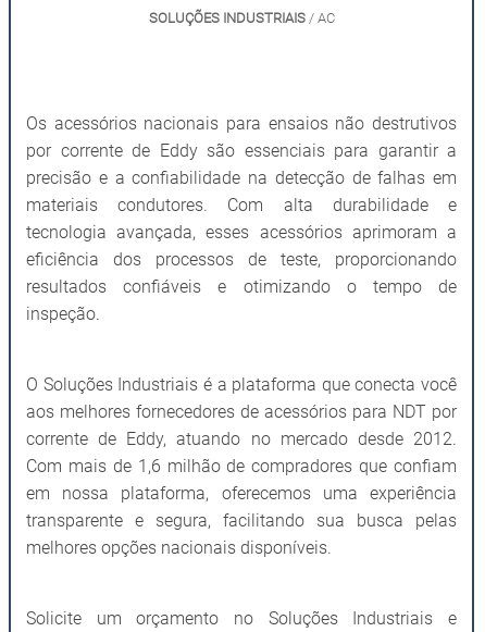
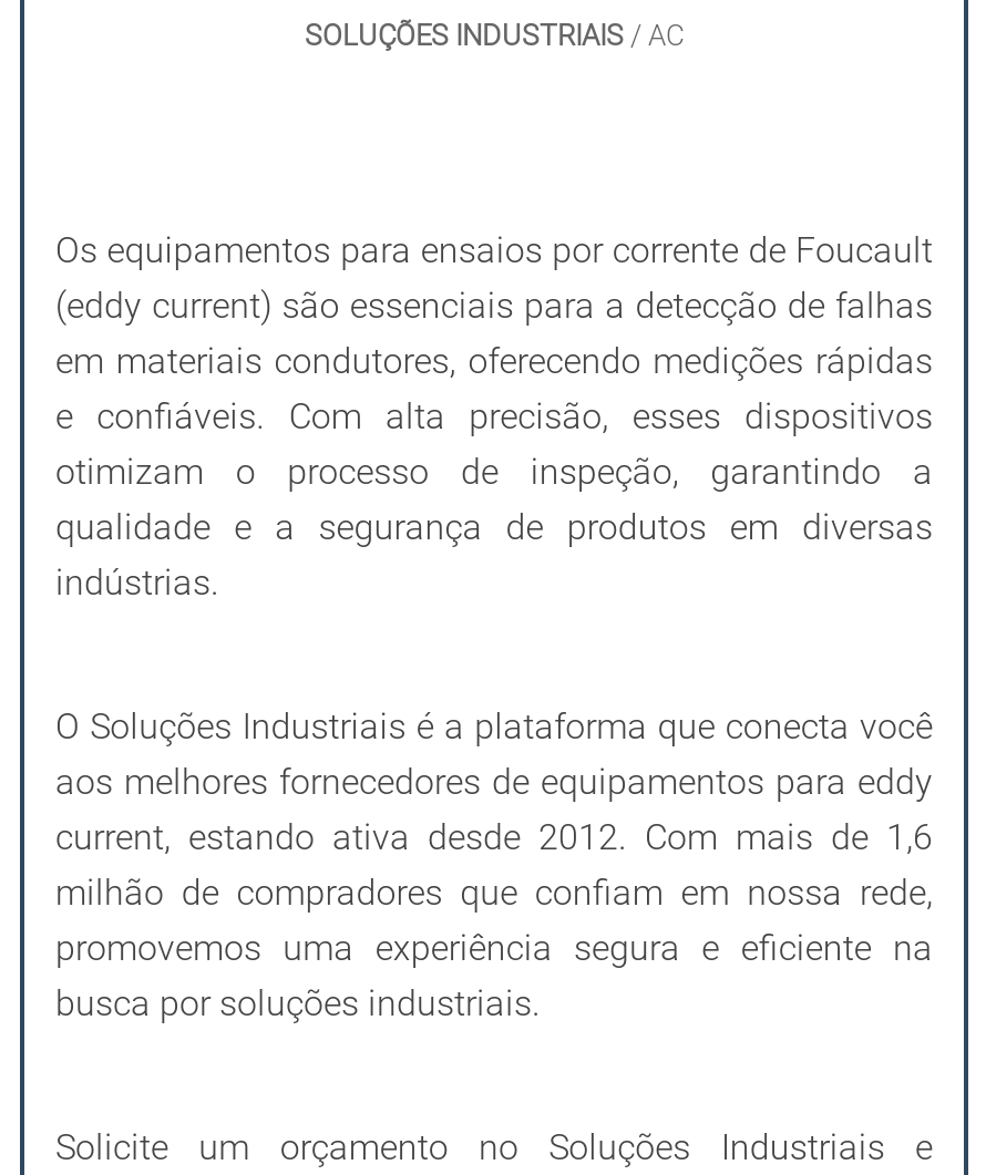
[26,113,457,324] Os acessórios nacionais para ensaios não destrutivos | por corrente de Eddy são essenciais para garantir a | precisão e a confiabilidade na detecção de falhas em | materiais condutores. Com alta durabilidade e | tecnologia avançada, esses acessórios aprimoram a | eficiência dos processos de teste, proporcionando | resultados confiáveis e otimizando o tempo de | inspeção. -> [55,228,933,603] Os equipamentos para ensaios por corrente de Foucault | (eddy current) são essenciais para a detecção de falhas | em materiais condutores, oferecendo medições rápidas | e confiáveis. Com alta precisão, esses dispositivos | otimizam o processo de inspeção, garantindo a | qualidade e a segurança de produtos em diversas | indústrias.
[26,401,457,558] aos melhores fornecedores de acessórios para NDT por | corrente de Eddy, atuando no mercado desde 2012. | Com mais de 1,6 milhão de compradores que confiam | em nossa plataforma, oferecemos uma experiência | transparente e segura, facilitando sua busca pelas | melhores opções nacionais disponíveis. -> [55,760,933,1024] aos melhores fornecedores de equipamentos para eddy | current, estando ativa desde 2012. Com mais de 1,6 | milhão de compradores que confiam em nossa rede, | promovemos uma experiência segura e eficiente na | busca por soluções industriais.

